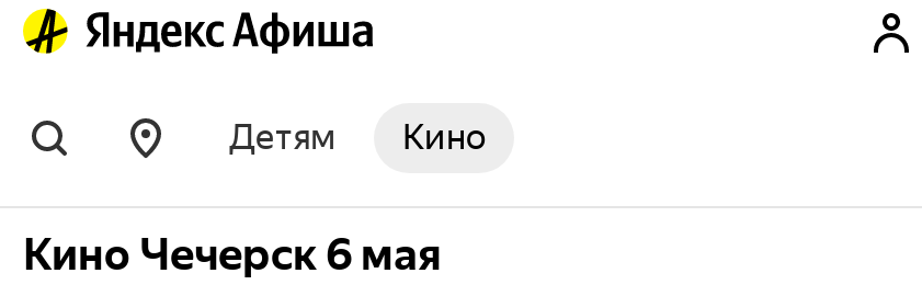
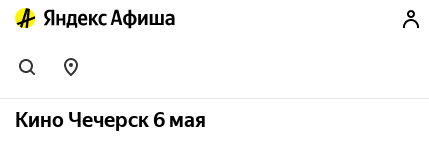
[229,116,486,158] Детям | Кино -> none

